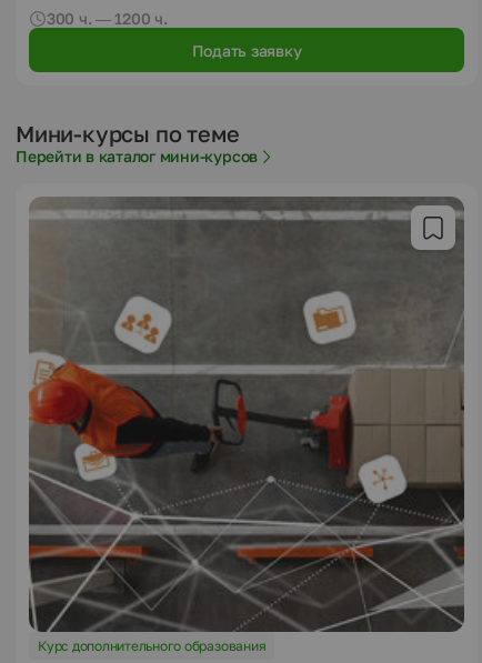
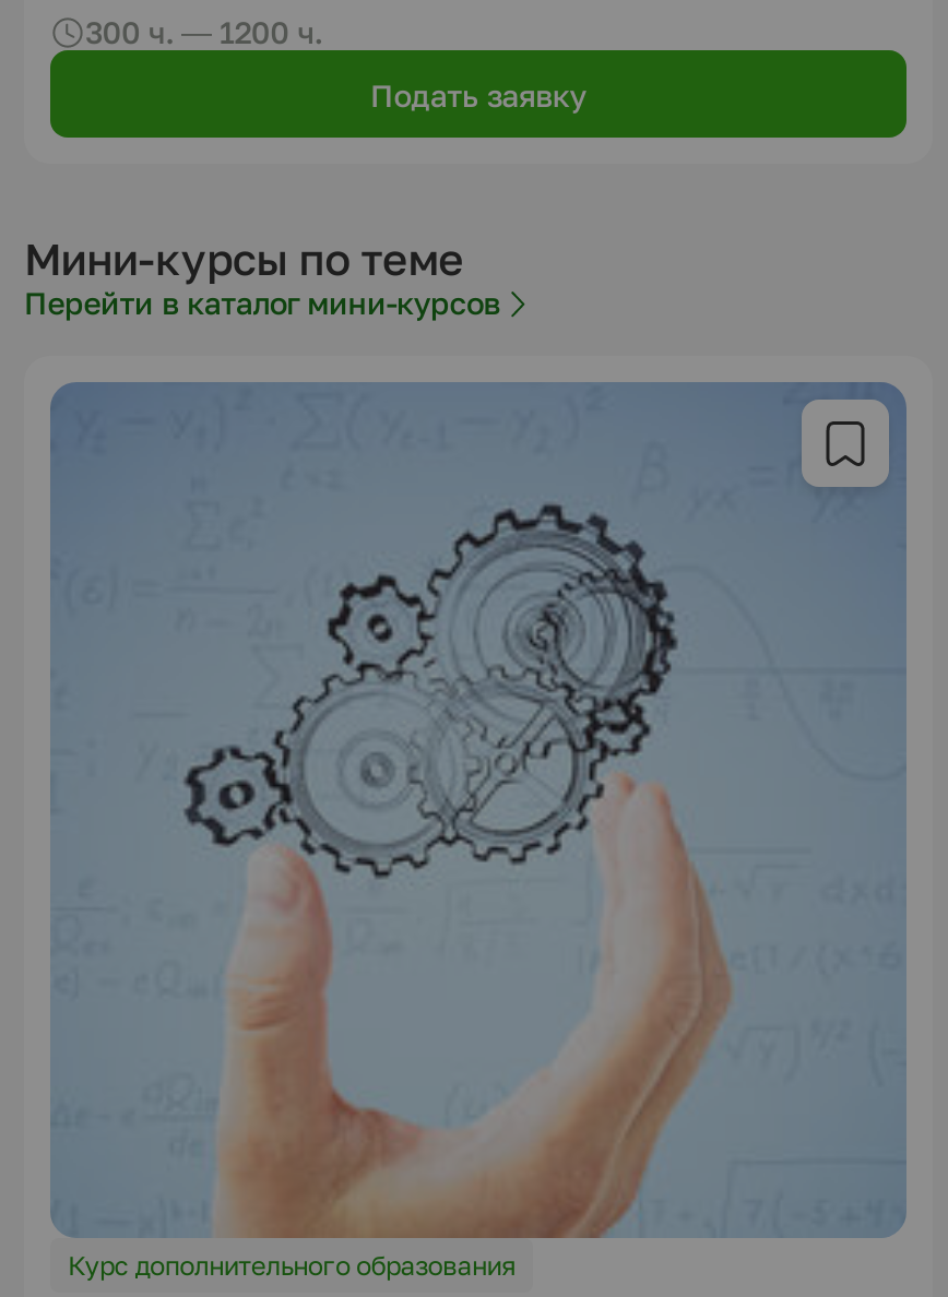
[28,195,465,633] [image] -> [50,382,906,1240] [image]

